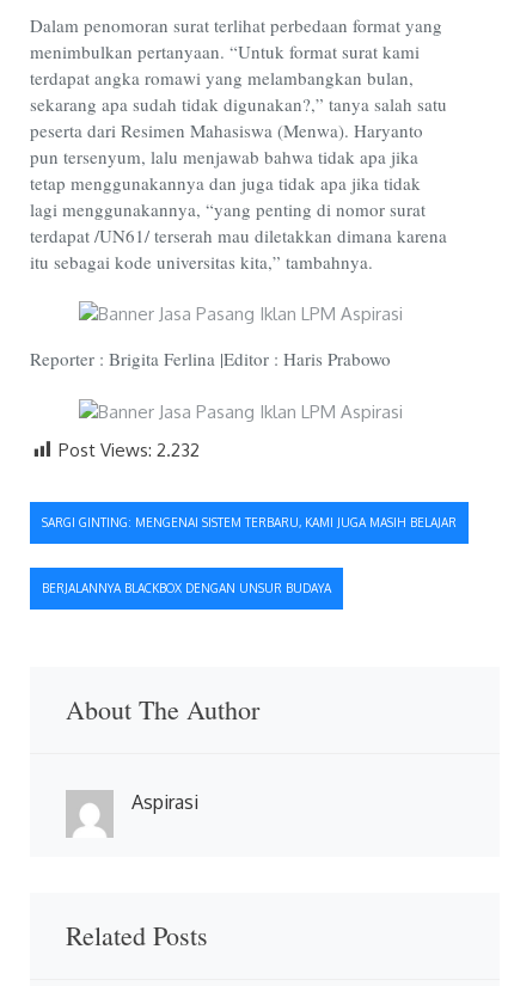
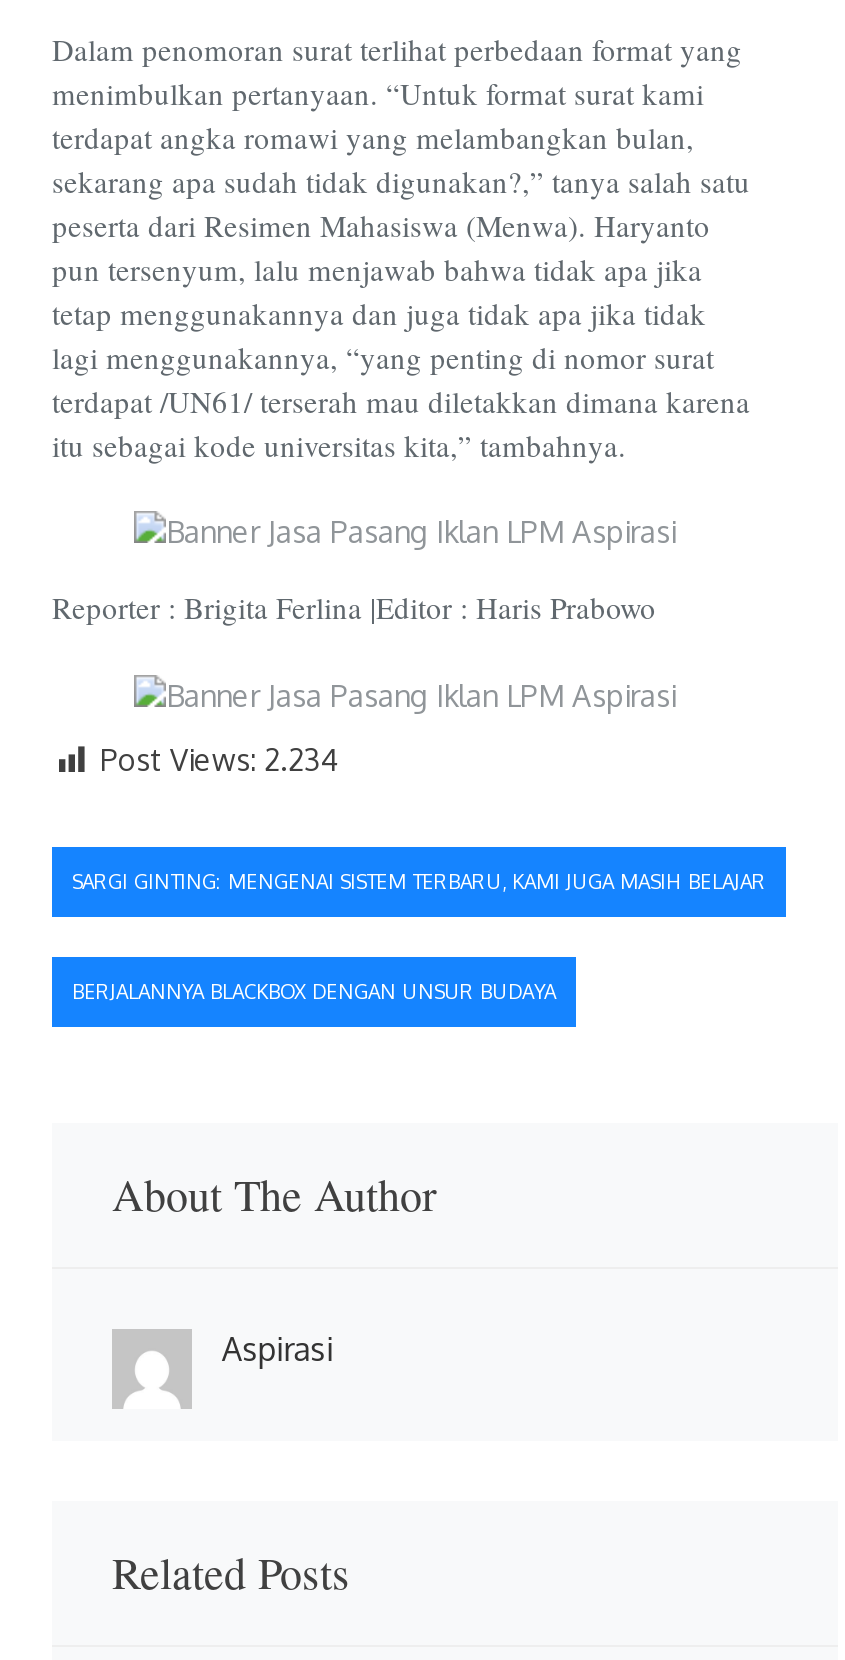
[59,438,200,461] Post Views: 2.232 -> [100,740,338,778] Post Views: 2.234

